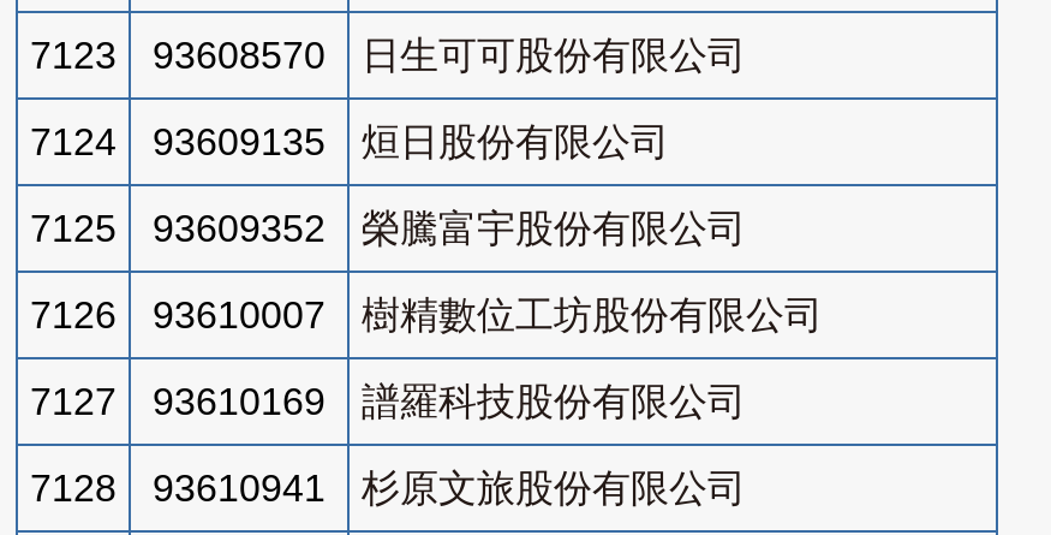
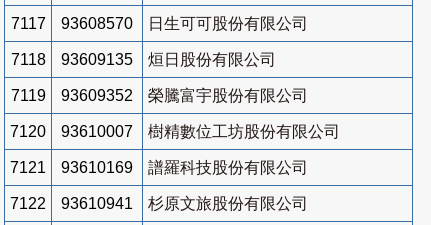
[30,35,746,76] 7123 93608570 日生可可股份有限公司 -> [10,15,308,32] 7117 93608570 日生可可股份有限公司
[30,121,669,162] 7124 93609135 烜日股份有限公司 -> [10,51,276,68] 7118 93609135 烜日股份有限公司
[30,208,746,249] 7125 93609352 榮騰富宇股份有限公司 -> [10,87,308,104] 7119 93609352 榮騰富宇股份有限公司
[30,294,823,335] 7126 93610007 樹精數位工坊股份有限公司 -> [10,123,340,140] 7120 93610007 樹精數位工坊股份有限公司
[30,381,746,422] 7127 93610169 譜羅科技股份有限公司 -> [10,159,308,176] 7121 93610169 譜羅科技股份有限公司
[30,467,746,508] 7128 93610941 杉原文旅股份有限公司 -> [10,195,308,212] 7122 93610941 杉原文旅股份有限公司

